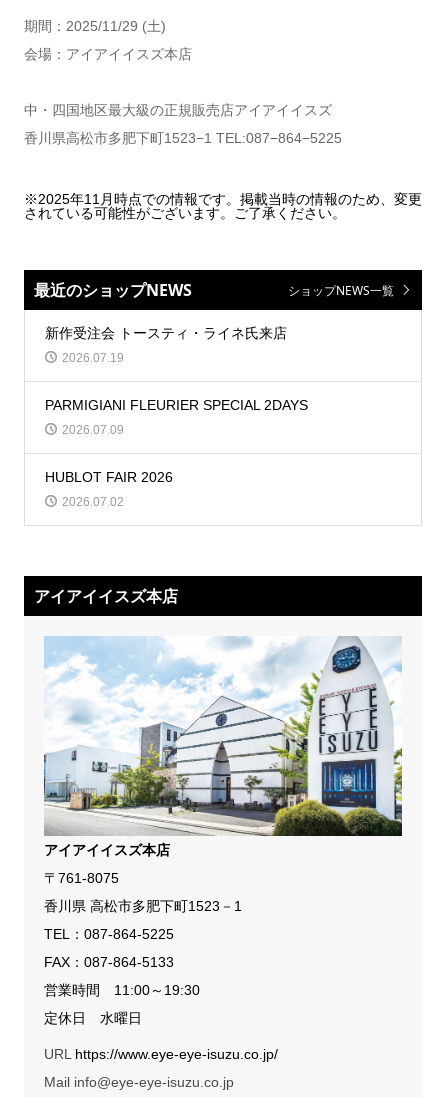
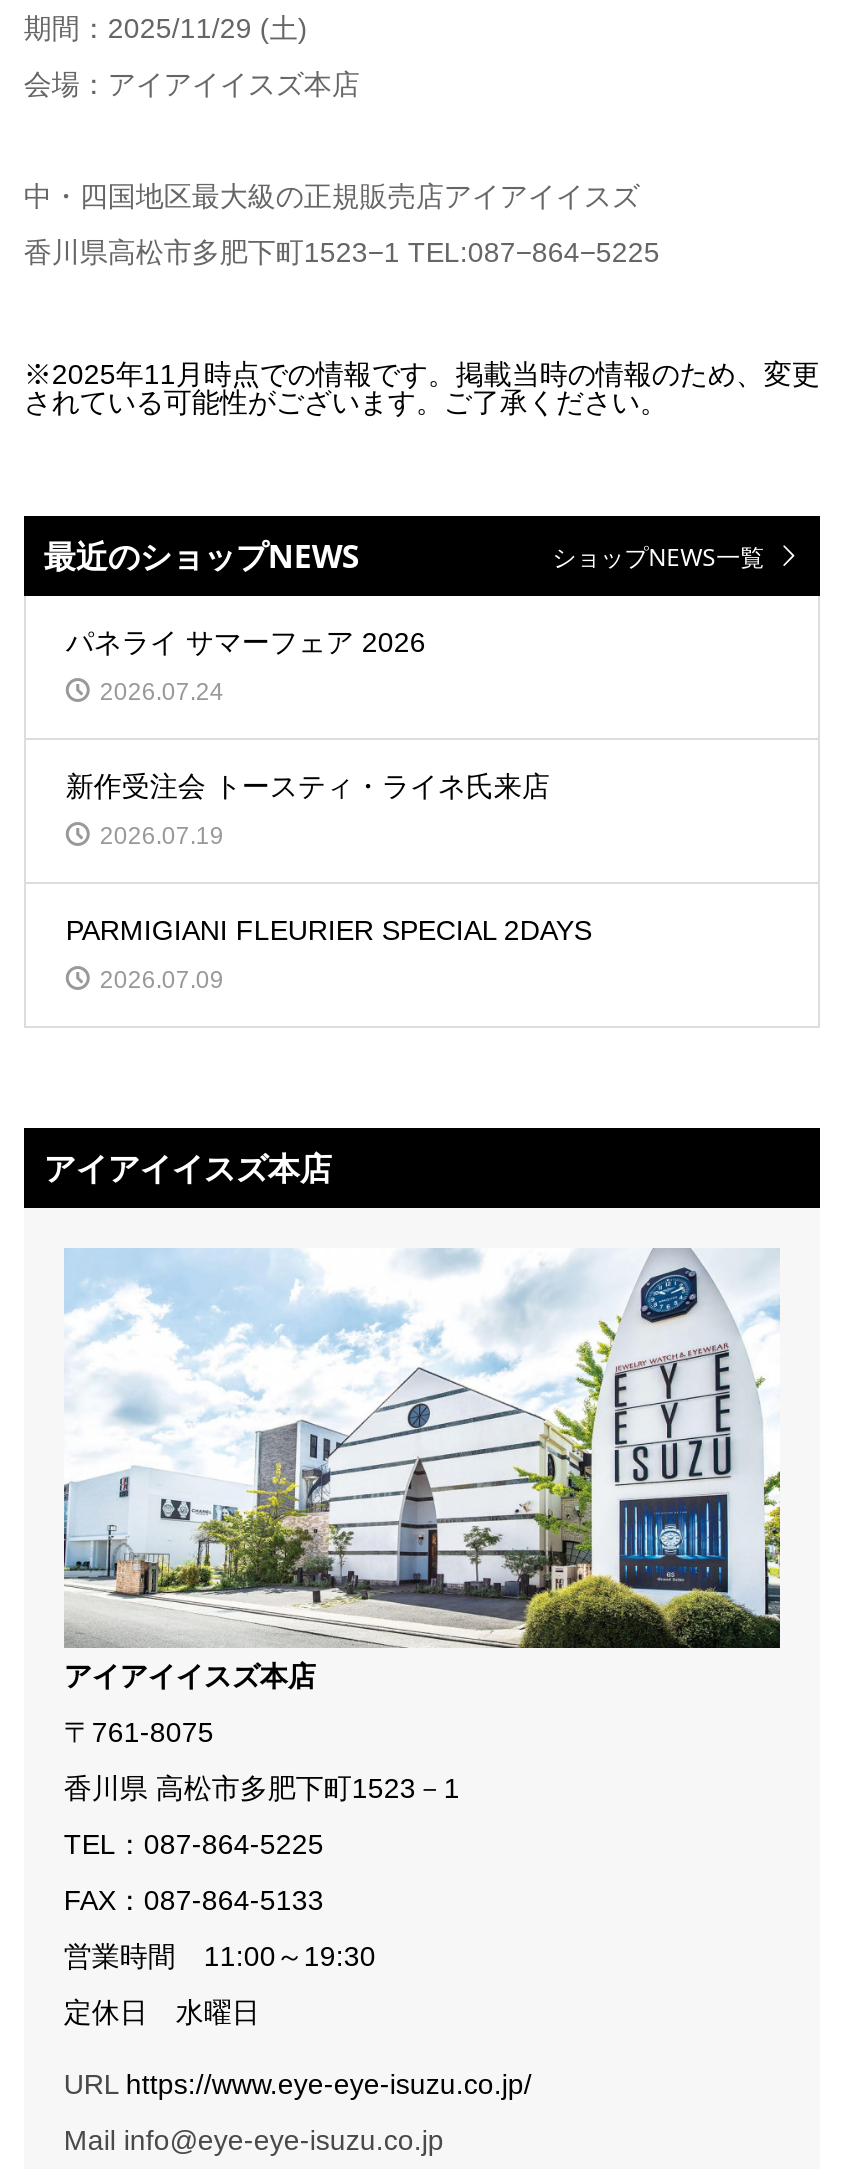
none -> [66,626,426,706] パネライ サマーフェア 2026 | 2026.07.24
moved [45,325,308,437] -> [66,770,592,994]: 新作受注会 トースティ・ライネ氏来店 | 2026.07.19 | PARMIGIANI FLEURIER SPECIAL 2DAYS | 2026.07.09
[45,469,173,509] HUBLOT FAIR 2026 | 2026.07.02 -> none

